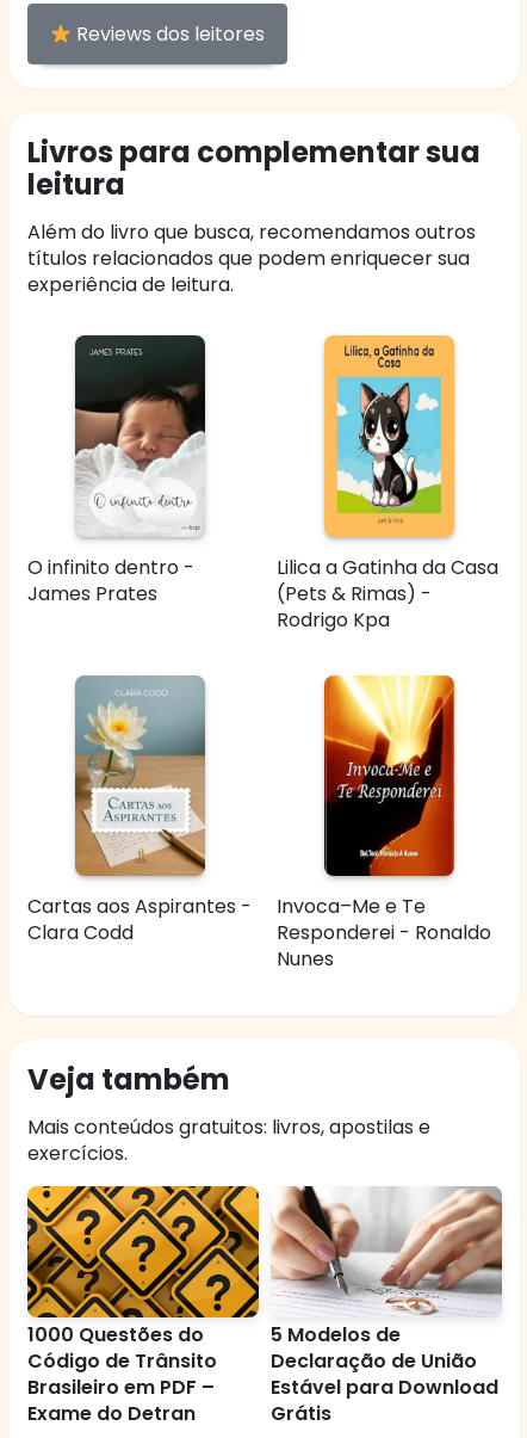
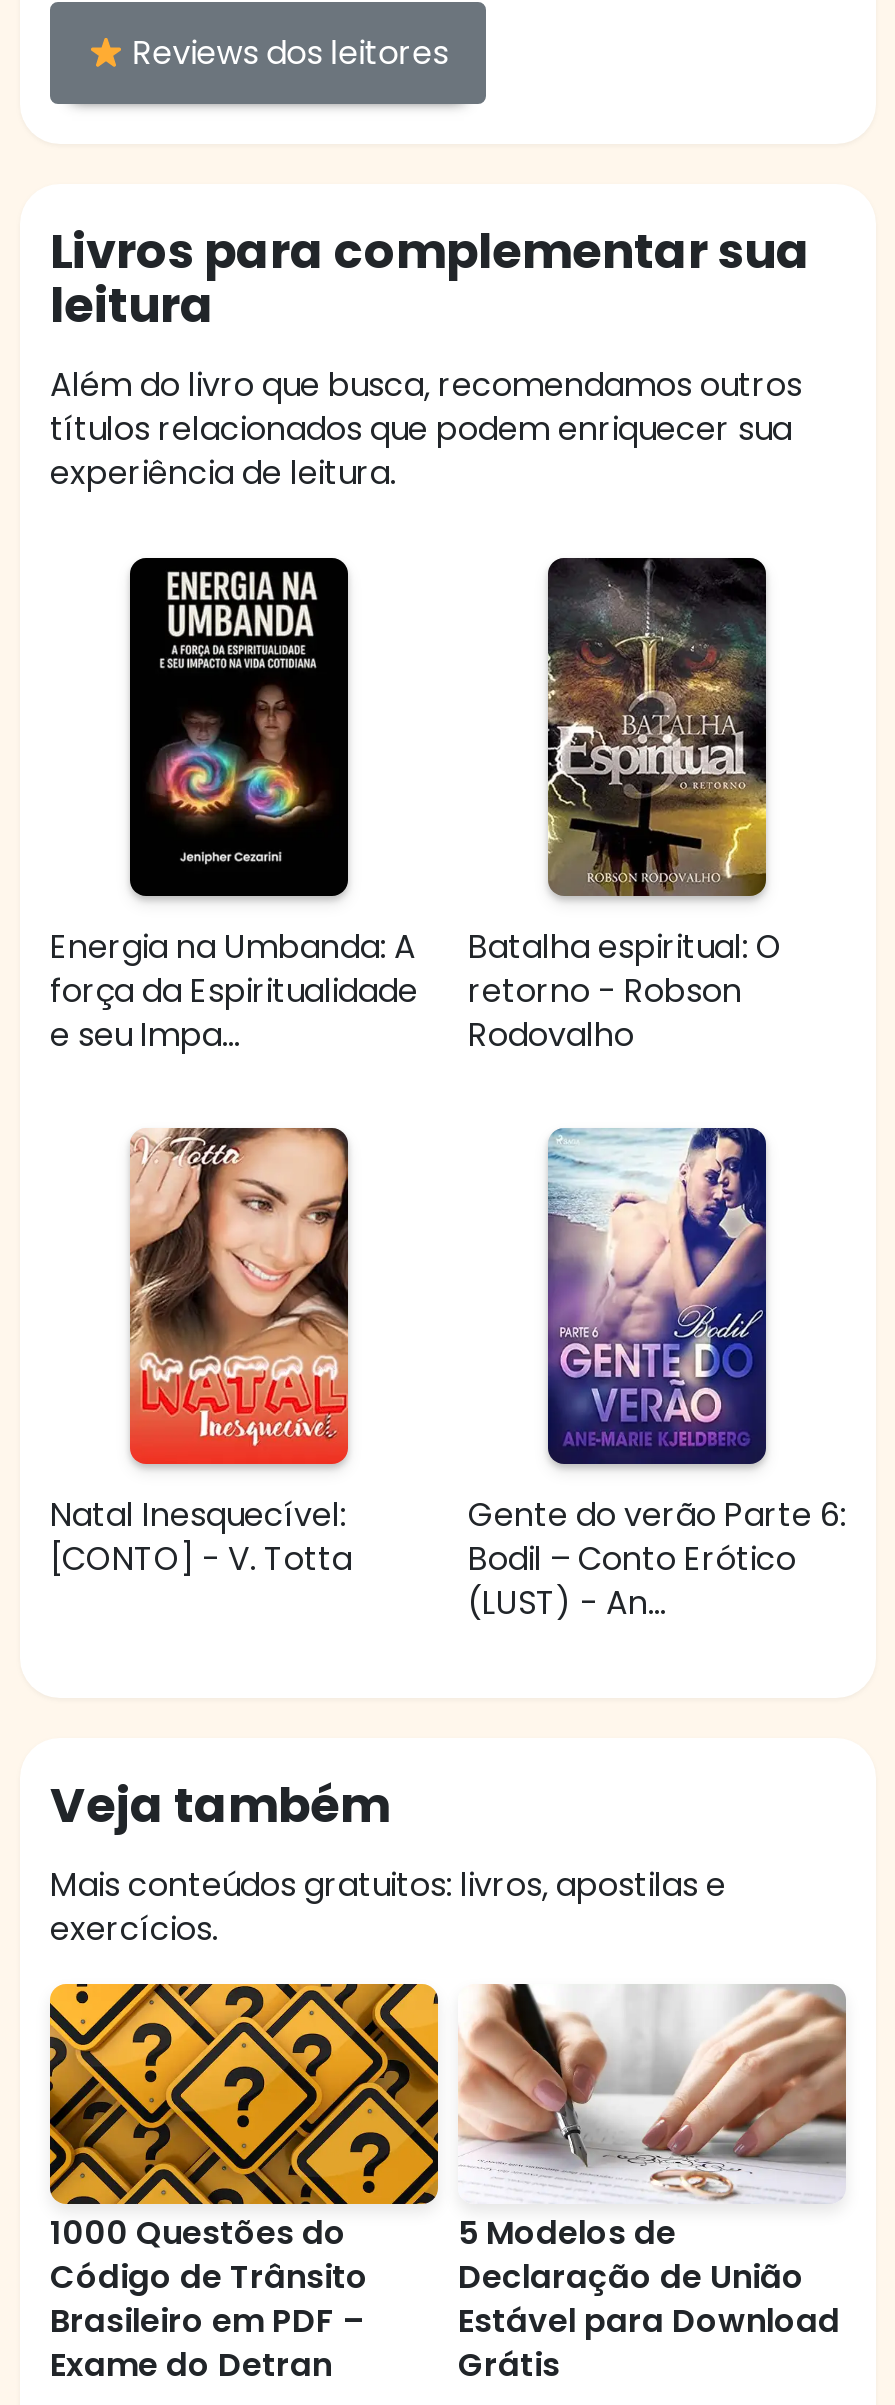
[27,335,205,607] [image] | O infinito dentro - | James Prates -> [50,558,418,1058] [image] | Energia na Umbanda: A | força da Espiritualidade | e seu Impa...
[277,334,498,633] [image] | Lilica a Gatinha da Casa | (Pets & Rimas) - | Rodrigo Kpa -> [468,556,782,1058] [image] | Batalha espiritual: O | retorno - Robson | Rodovalho
[27,674,252,947] [image] | Cartas aos Aspirantes - | Clara Codd -> [50,1126,352,1583] [image] | Natal Inesquecível: | [CONTO] - V. Totta
[277,674,491,973] [image] | Invoca–Me e Te | Responderei - Ronaldo | Nunes -> [468,1126,846,1627] [image] | Gente do verão Parte 6: | Bodil – Conto Erótico | (LUST) - An...

